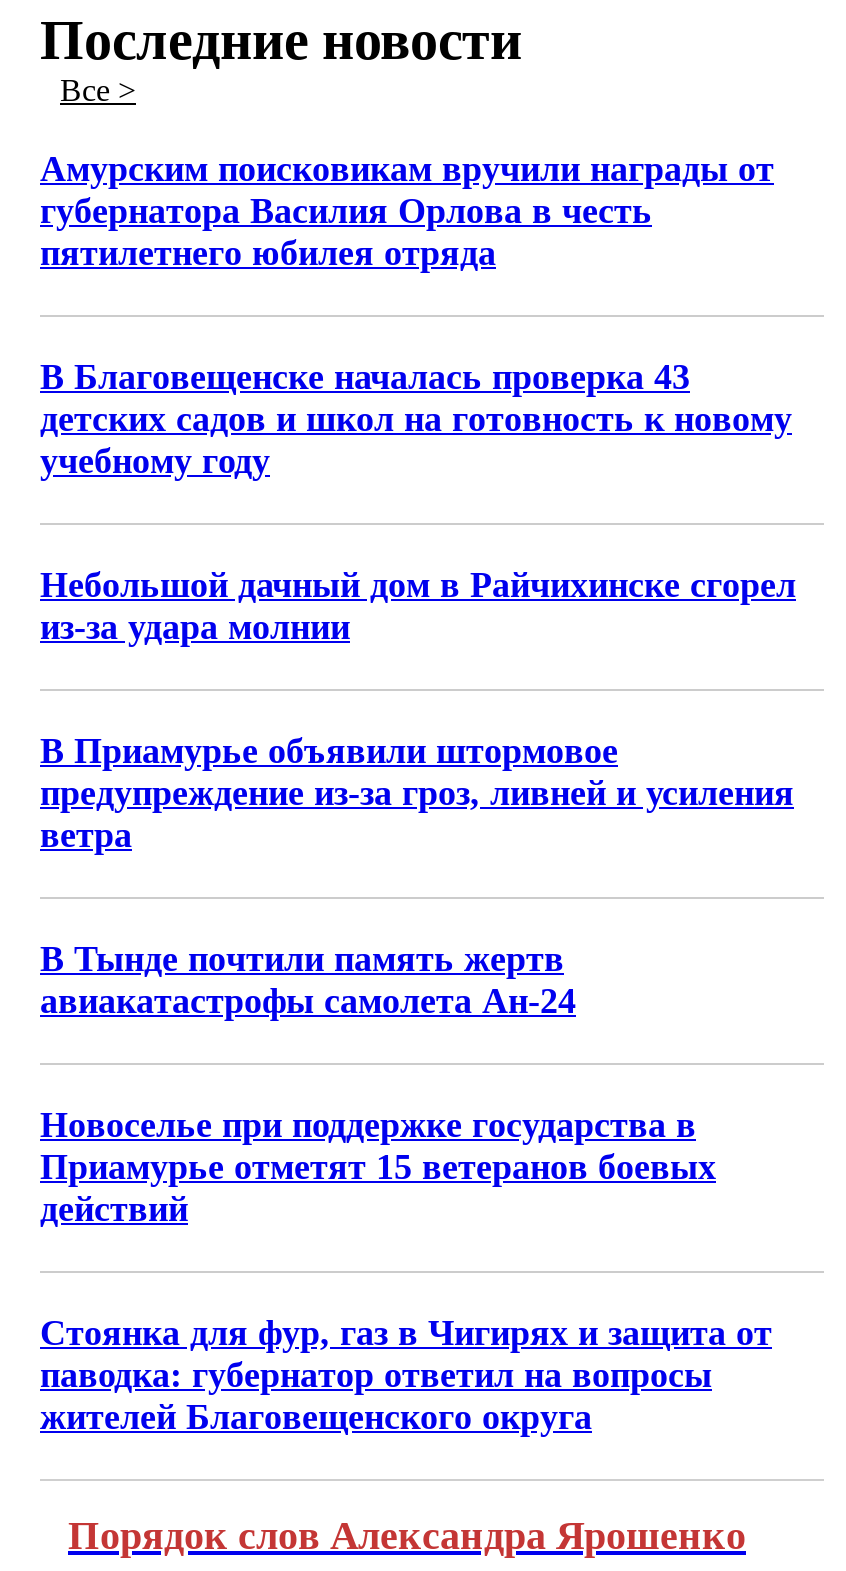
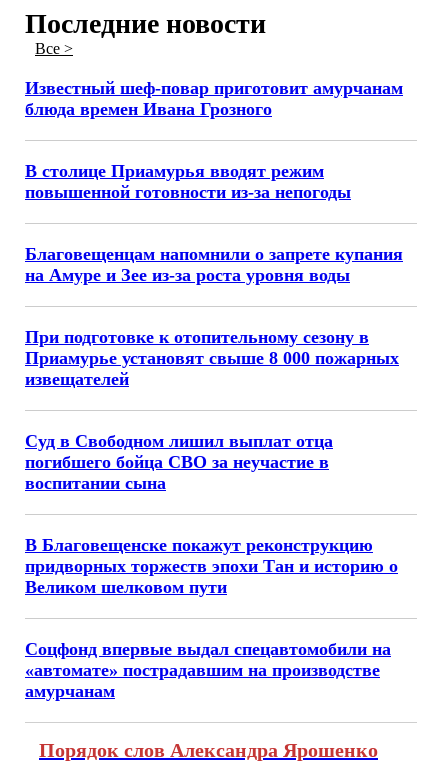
[40,150,774,274] Амурским поисковикам вручили награды от | губернатора Василия Орлова в честь | пятилетнего юбилея отряда -> [25,78,403,119] Известный шеф-повар приготовит амурчанам | блюда времен Ивана Грозного
[40,358,792,482] В Благовещенске началась проверка 43 | детских садов и школ на готовность к новому | учебному году -> [25,161,351,202] В столице Приамурья вводят режим | повышенной готовности из-за непогоды
[40,566,796,648] Небольшой дачный дом в Райчихинске сгорел | из-за удара молнии -> [25,244,403,285] Благовещенцам напомнили о запрете купания | на Амуре и Зее из-за роста уровня воды
[40,732,794,856] В Приамурье объявили штормовое | предупреждение из-за гроз, ливней и усиления | ветра -> [25,327,399,389] При подготовке к отопительному сезону в | Приамурье установят свыше 8 000 пожарных | извещателей
[40,940,576,1022] В Тынде почтили память жертв | авиакатастрофы самолета Ан-24 -> [25,431,333,493] Суд в Свободном лишил выплат отца | погибшего бойца СВО за неучастие в | воспитании сына
[40,1106,716,1230] Новоселье при поддержке государства в | Приамурье отметят 15 ветеранов боевых | действий -> [25,535,398,597] В Благовещенске покажут реконструкцию | придворных торжеств эпохи Тан и историю о | Великом шелковом пути
[40,1314,772,1438] Стоянка для фур, газ в Чигирях и защита от | паводка: губернатор ответил на вопросы | жителей Благовещенского округа -> [25,639,391,701] Соцфонд впервые выдал спецавтомобили на | «автомате» пострадавшим на производстве | амурчанам

